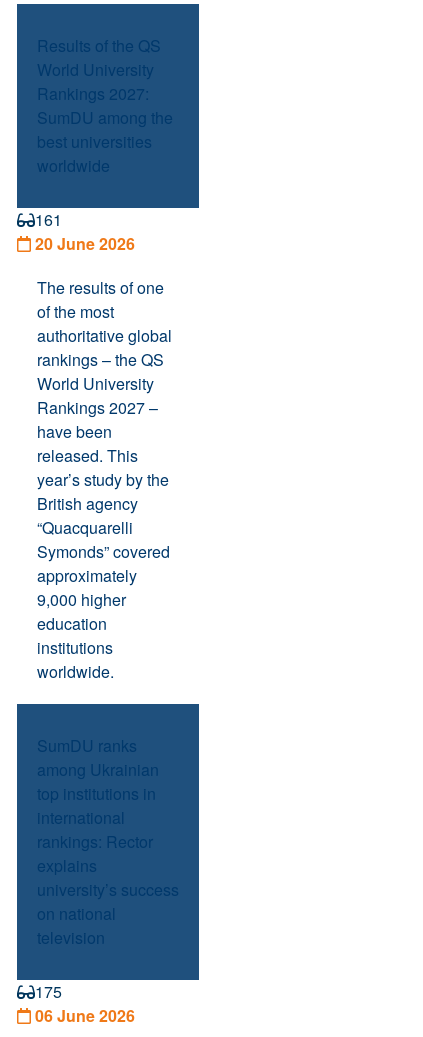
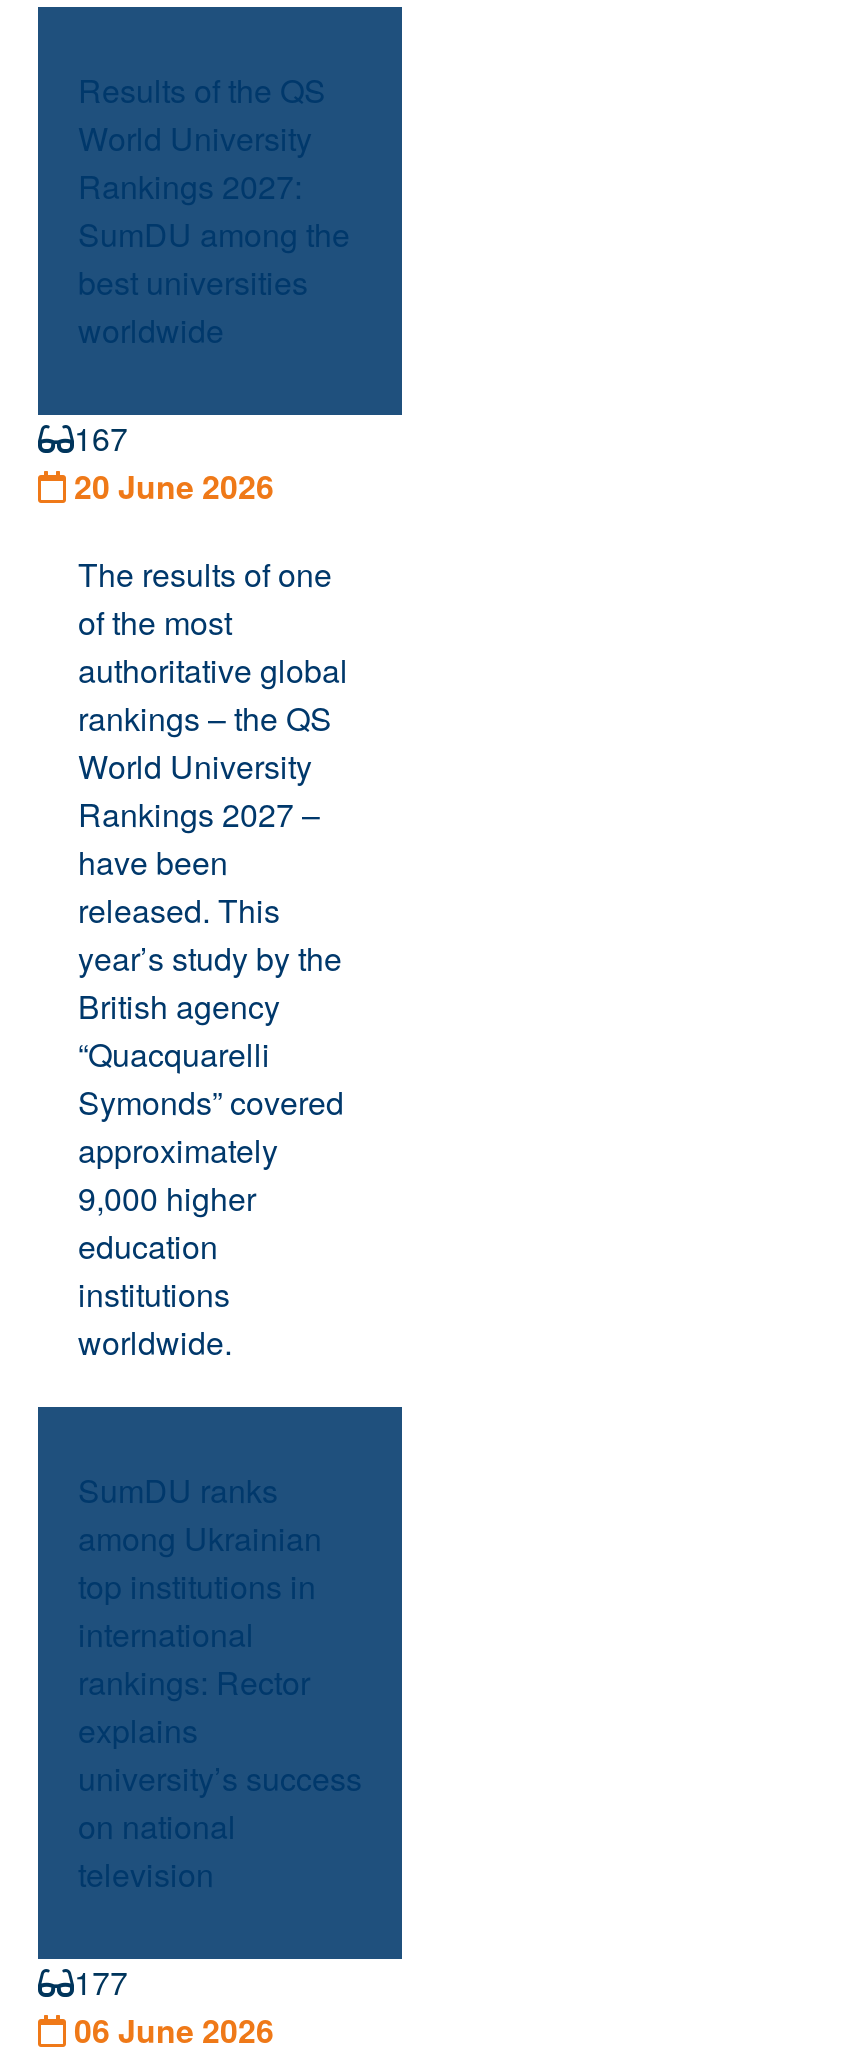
[35,208,62,231] 161 -> [74,415,128,461] 167
[35,980,62,1003] 175 -> [74,1959,128,2005] 177

